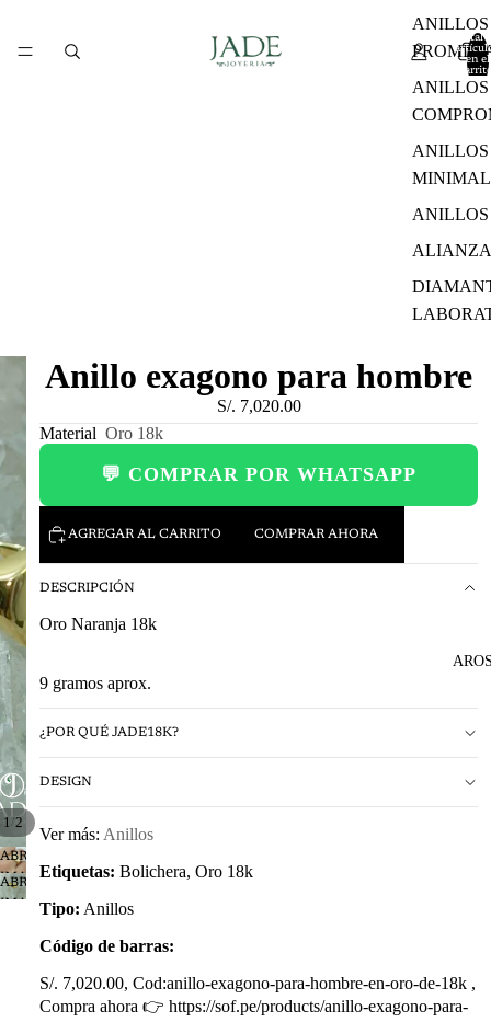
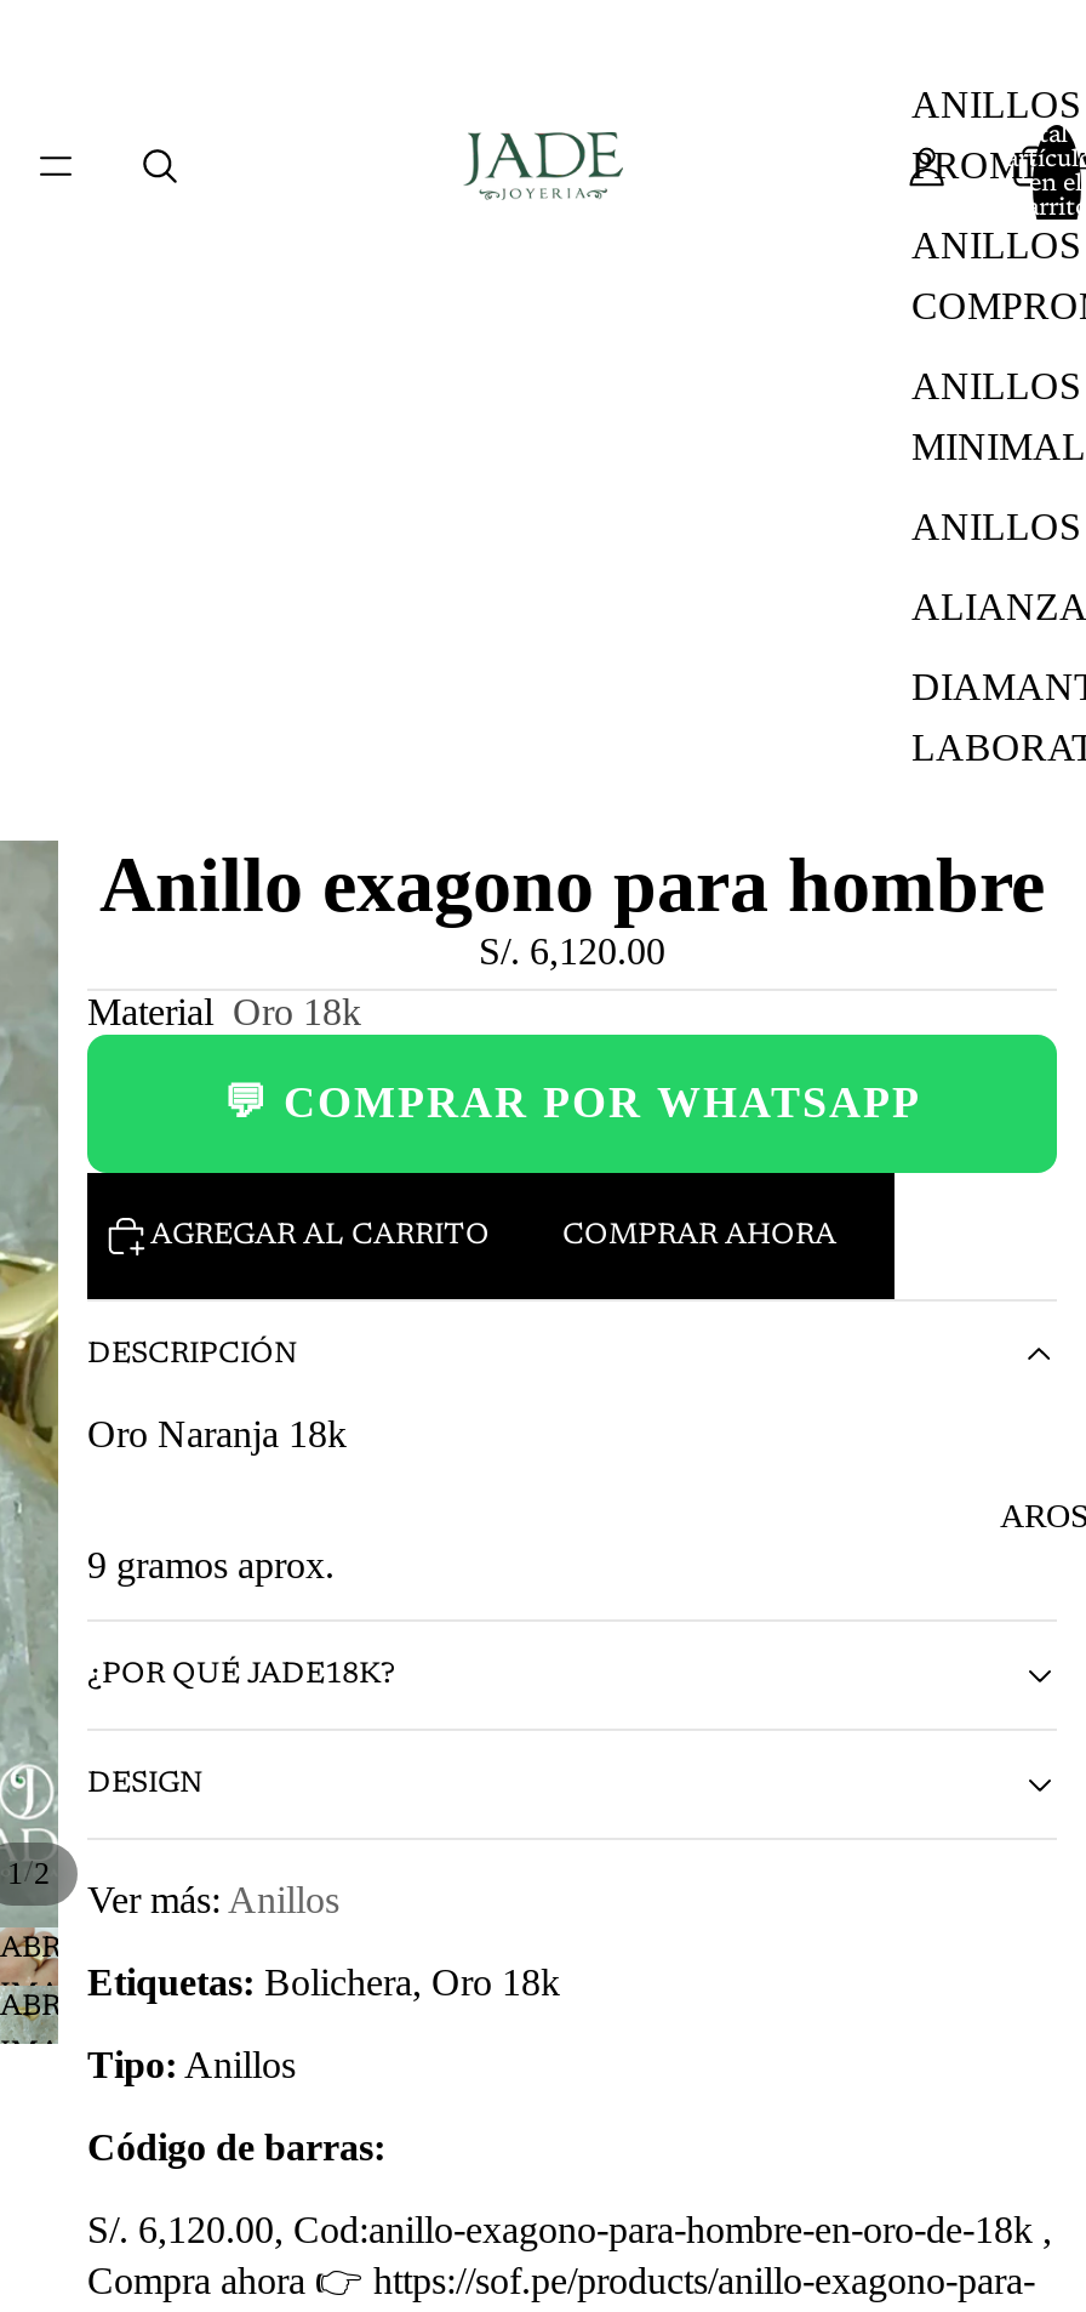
[216,397,301,415] S/. 7,020.00 -> [479,930,665,972] S/. 6,120.00
[39,974,476,993] S/. 7,020.00, Cod:anillo-exagono-para-hombre-en-oro-de-18k , -> [87,2209,1052,2251] S/. 6,120.00, Cod:anillo-exagono-para-hombre-en-oro-de-18k ,

